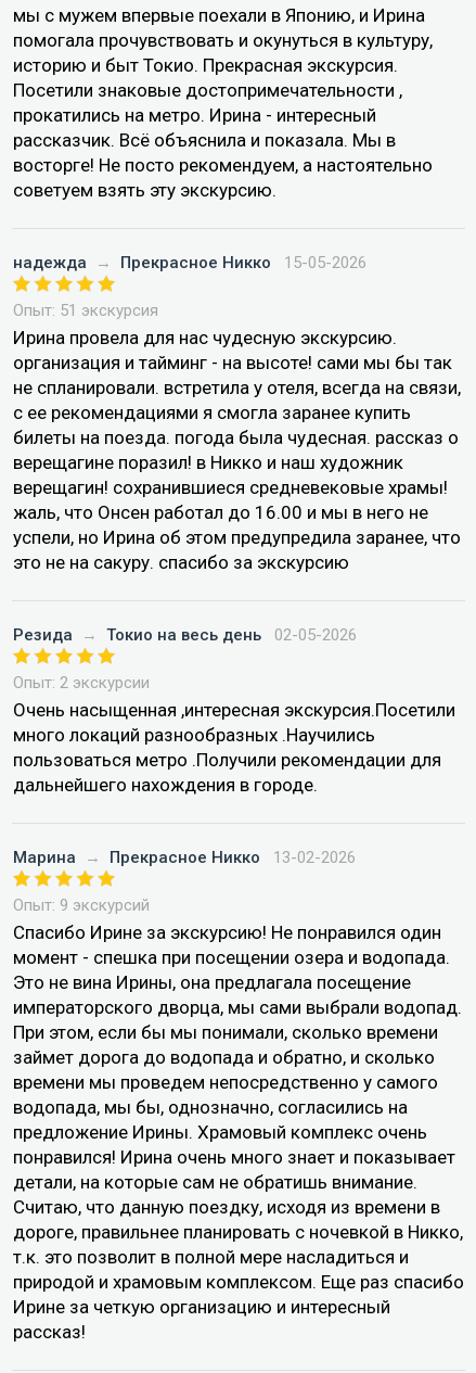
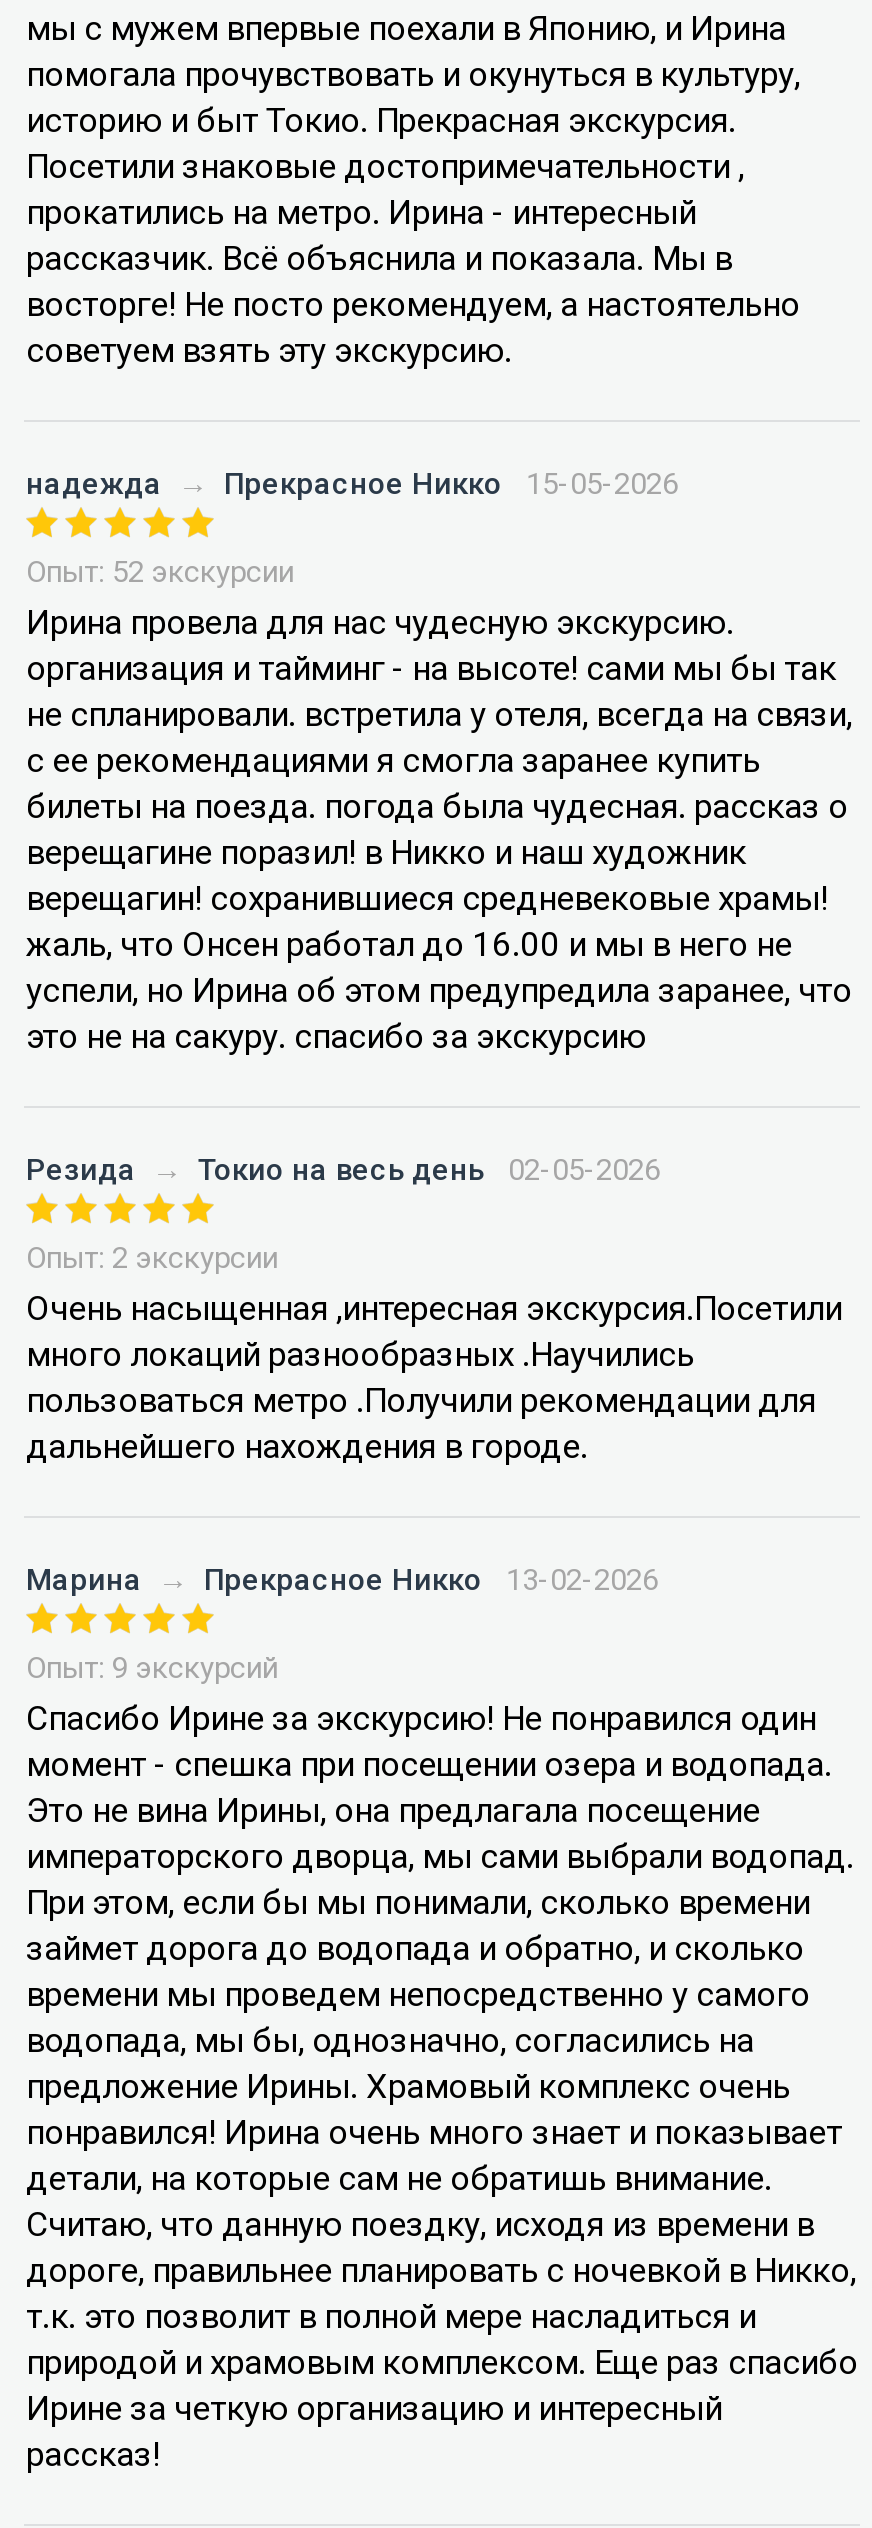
[13,301,158,320] Опыт: 51 экскурсия -> [26,554,294,590] Опыт: 52 экскурсии

